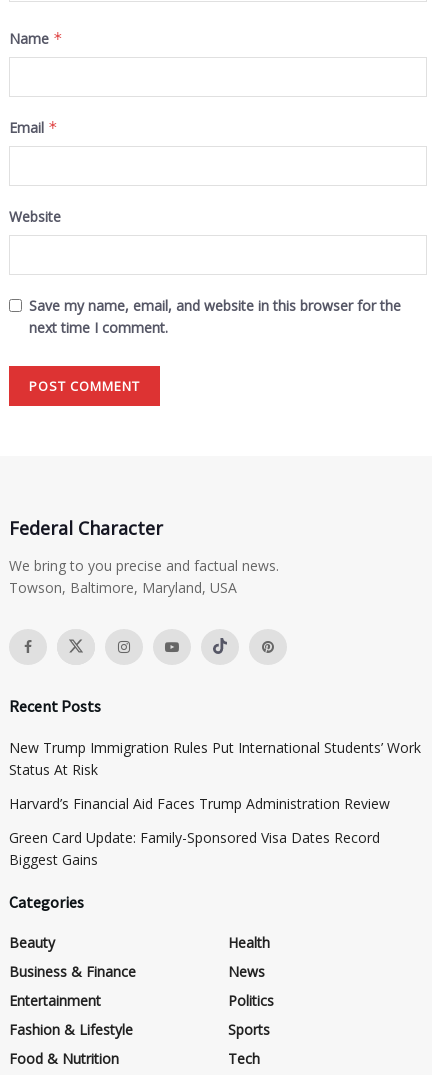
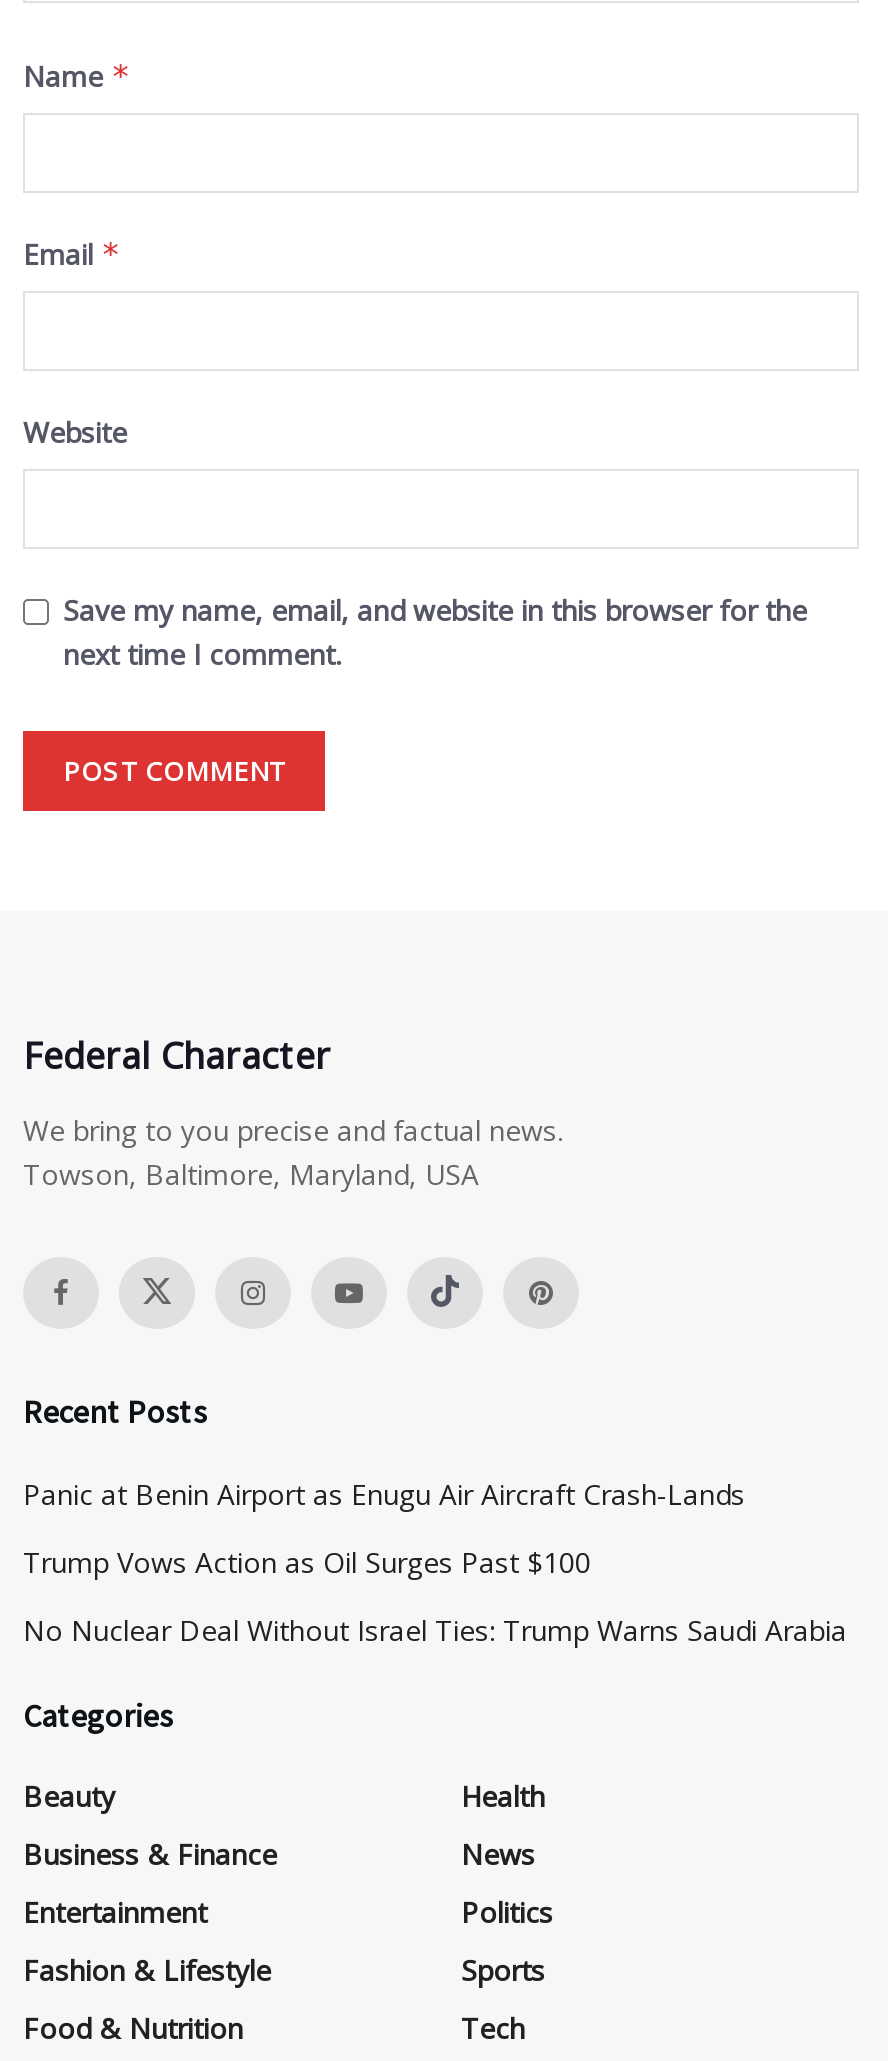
[9,737,421,778] New Trump Immigration Rules Put International Students’ Work | Status At Risk -> [23,1475,745,1513] Panic at Benin Airport as Enugu Air Aircraft Crash-Lands
[9,793,390,812] Harvard’s Financial Aid Faces Trump Administration Review -> [23,1543,591,1581] Trump Vows Action as Oil Surges Past $100
[9,827,380,868] Green Card Update: Family-Sponsored Visa Dates Record | Biggest Gains -> [23,1611,847,1649] No Nuclear Deal Without Israel Ties: Trump Warns Saudi Arabia

